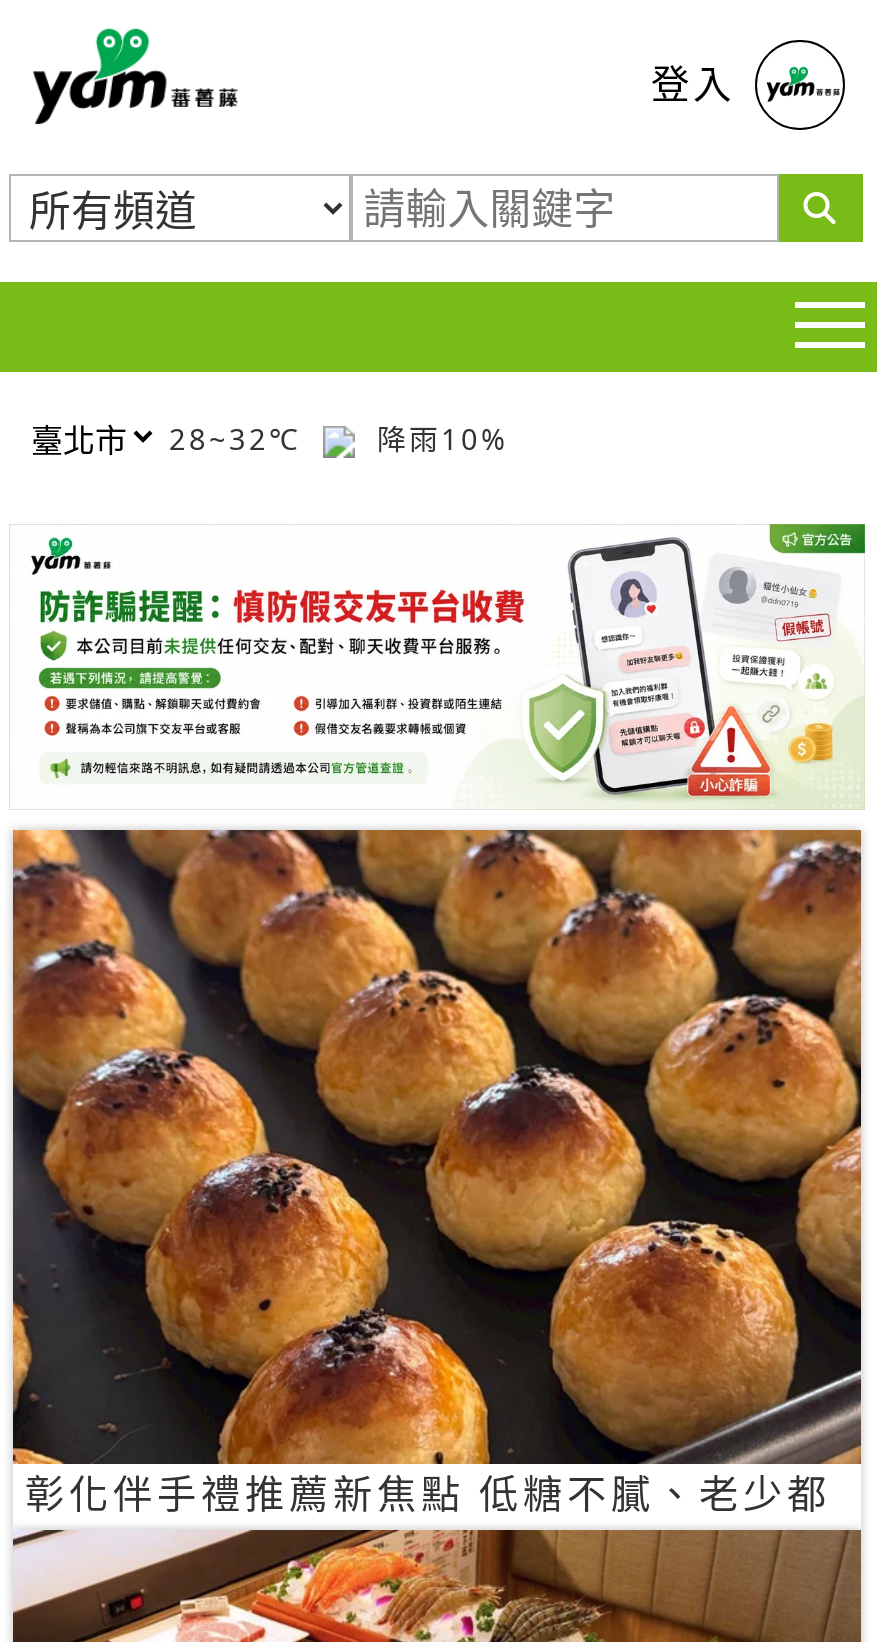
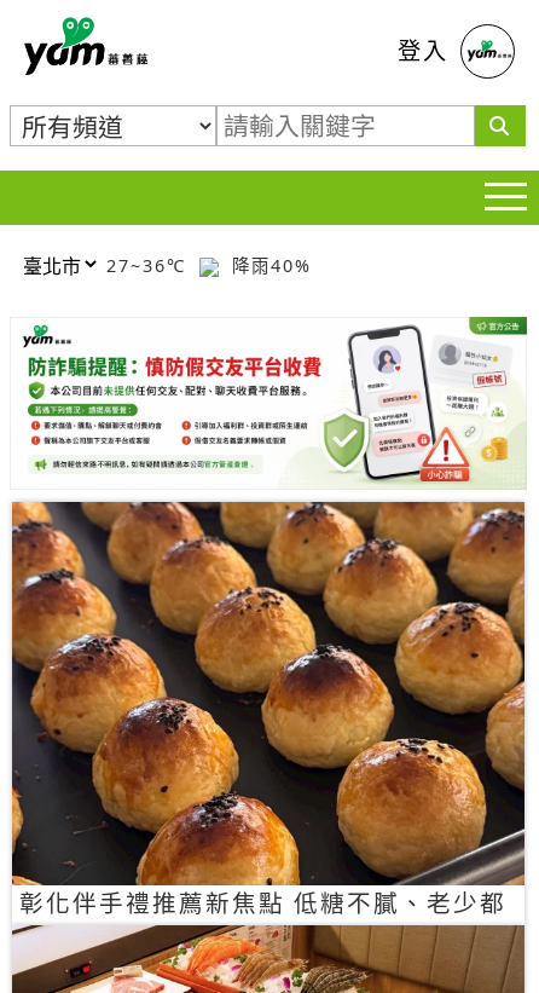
[169,419,313,457] 28~32℃ -> [106,253,193,276] 27~36℃
[365,419,509,457] 降雨10% -> [225,253,312,276] 降雨40%

